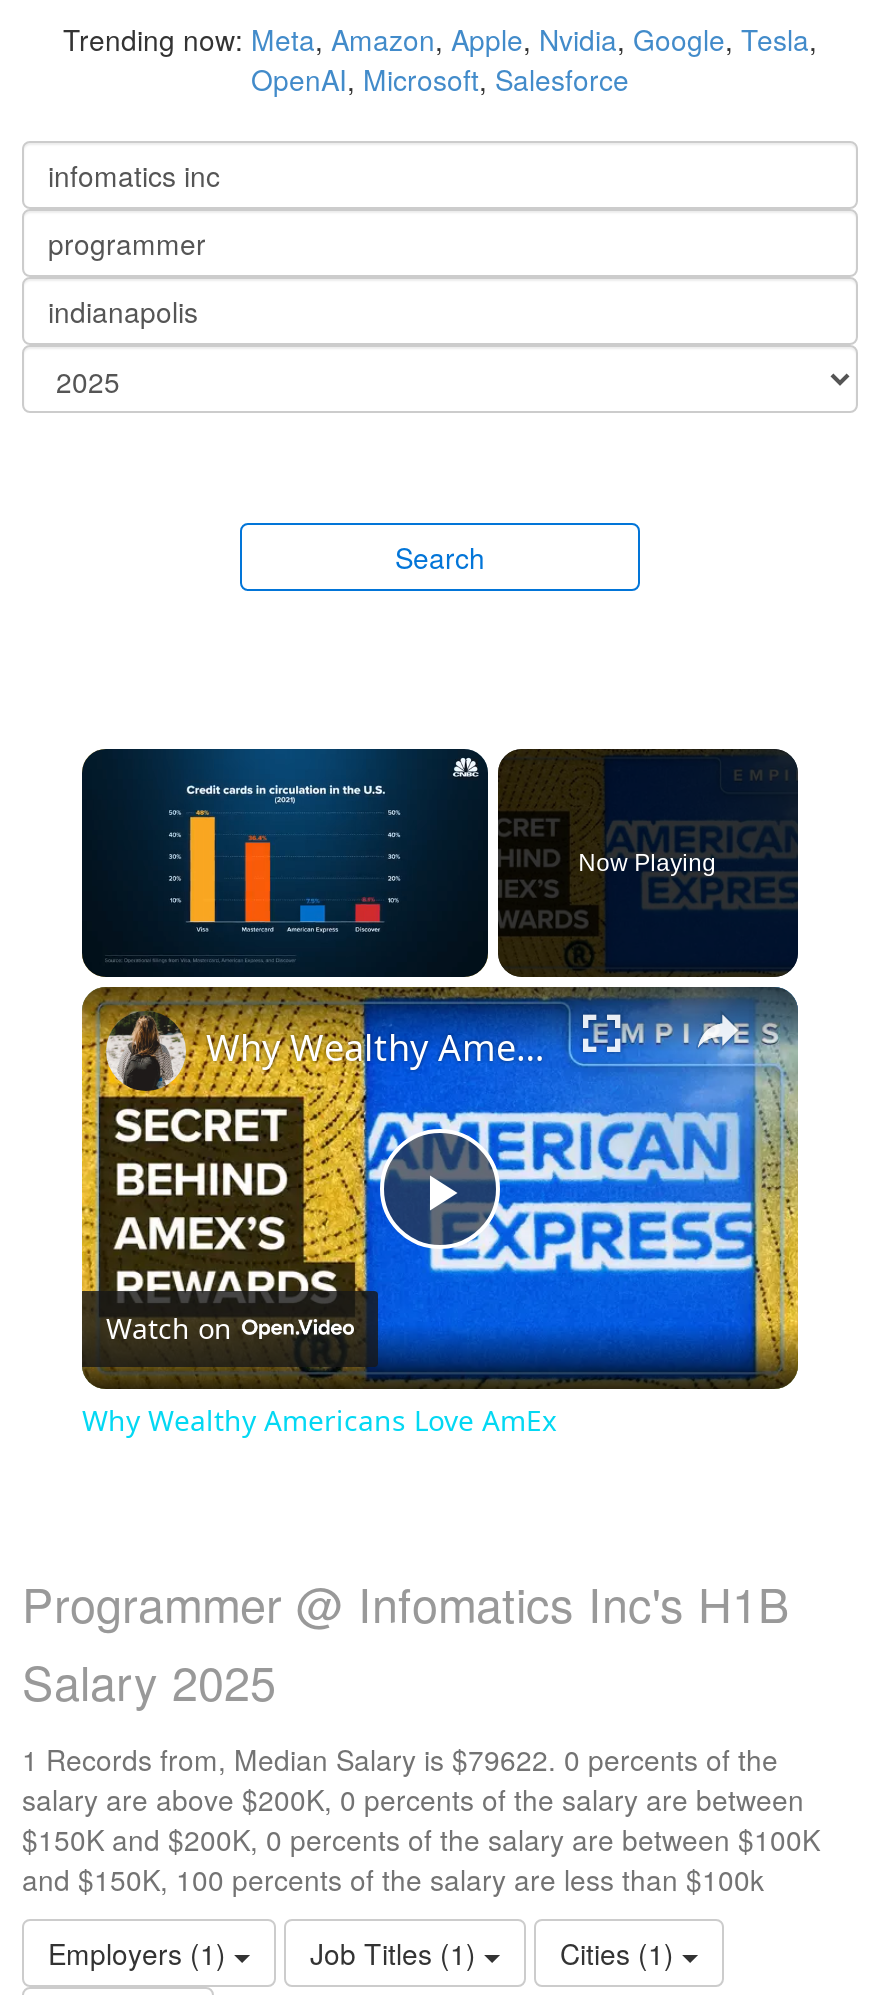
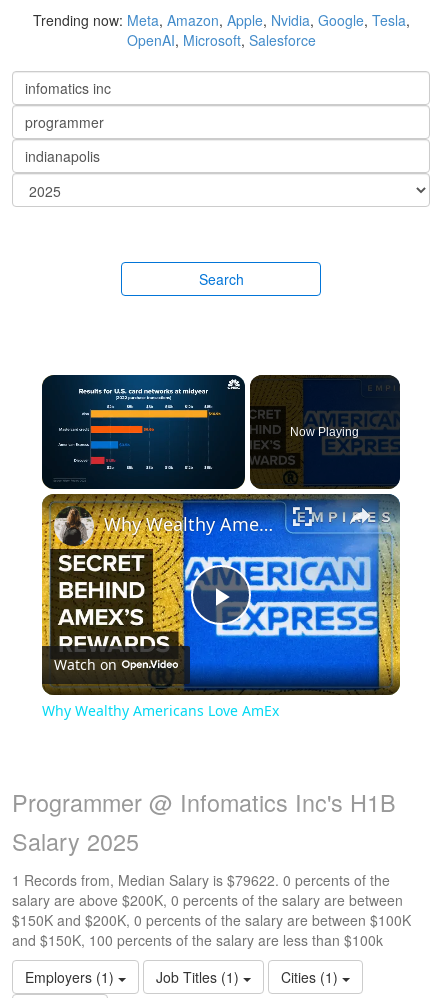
[118,777,436,937] [image] -> [58,388,221,470] [image]

